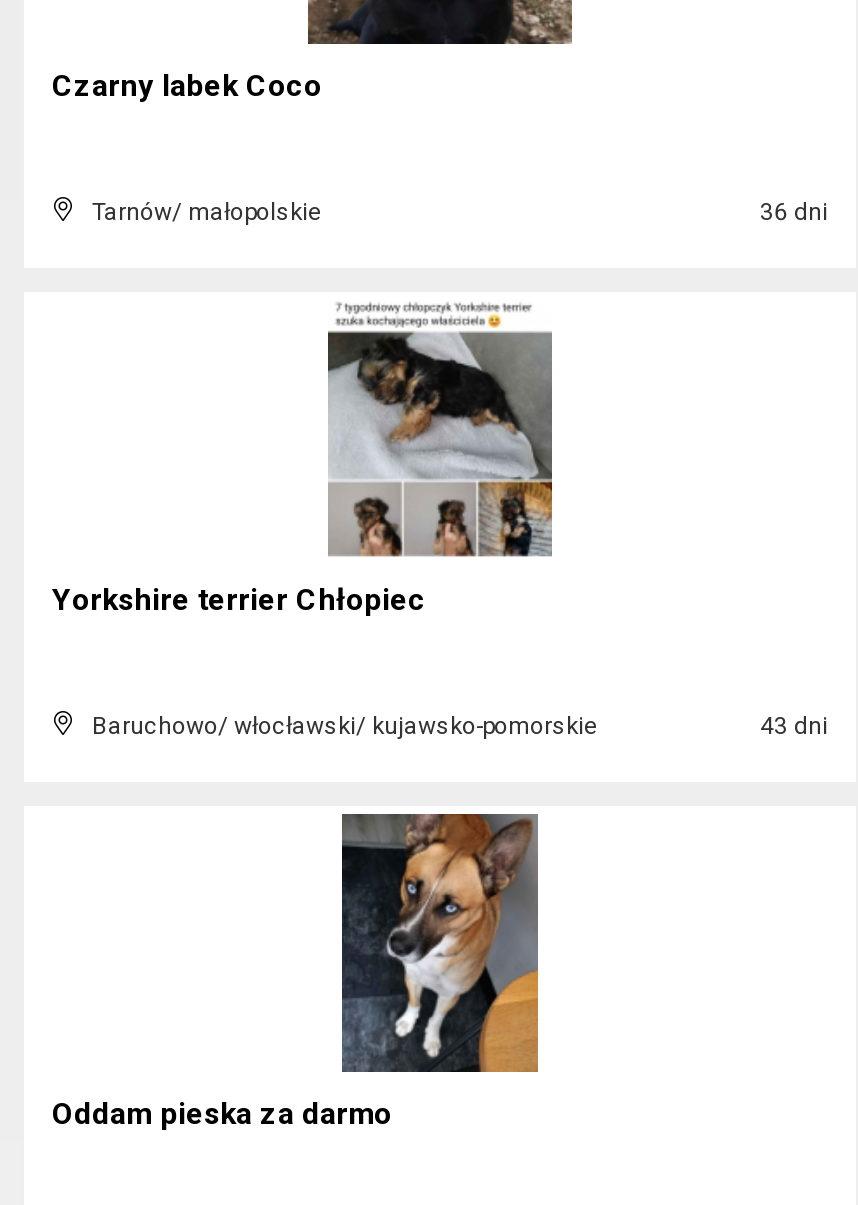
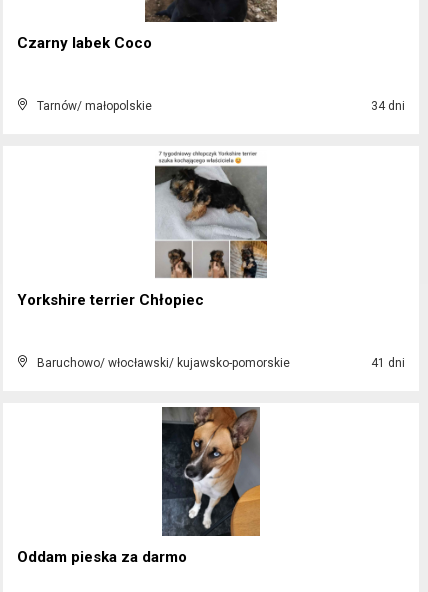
[754,198,828,226] 36 dni -> [368,99,405,113] 34 dni
[754,712,828,740] 43 dni -> [368,356,405,370] 41 dni

